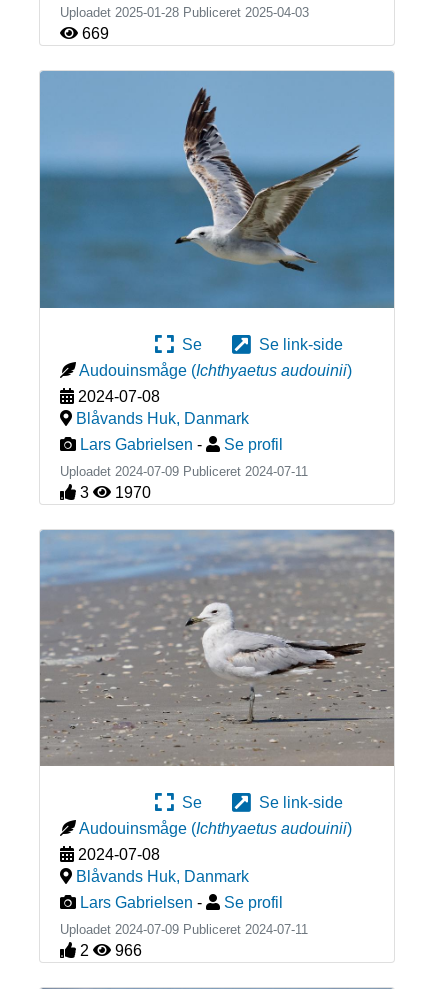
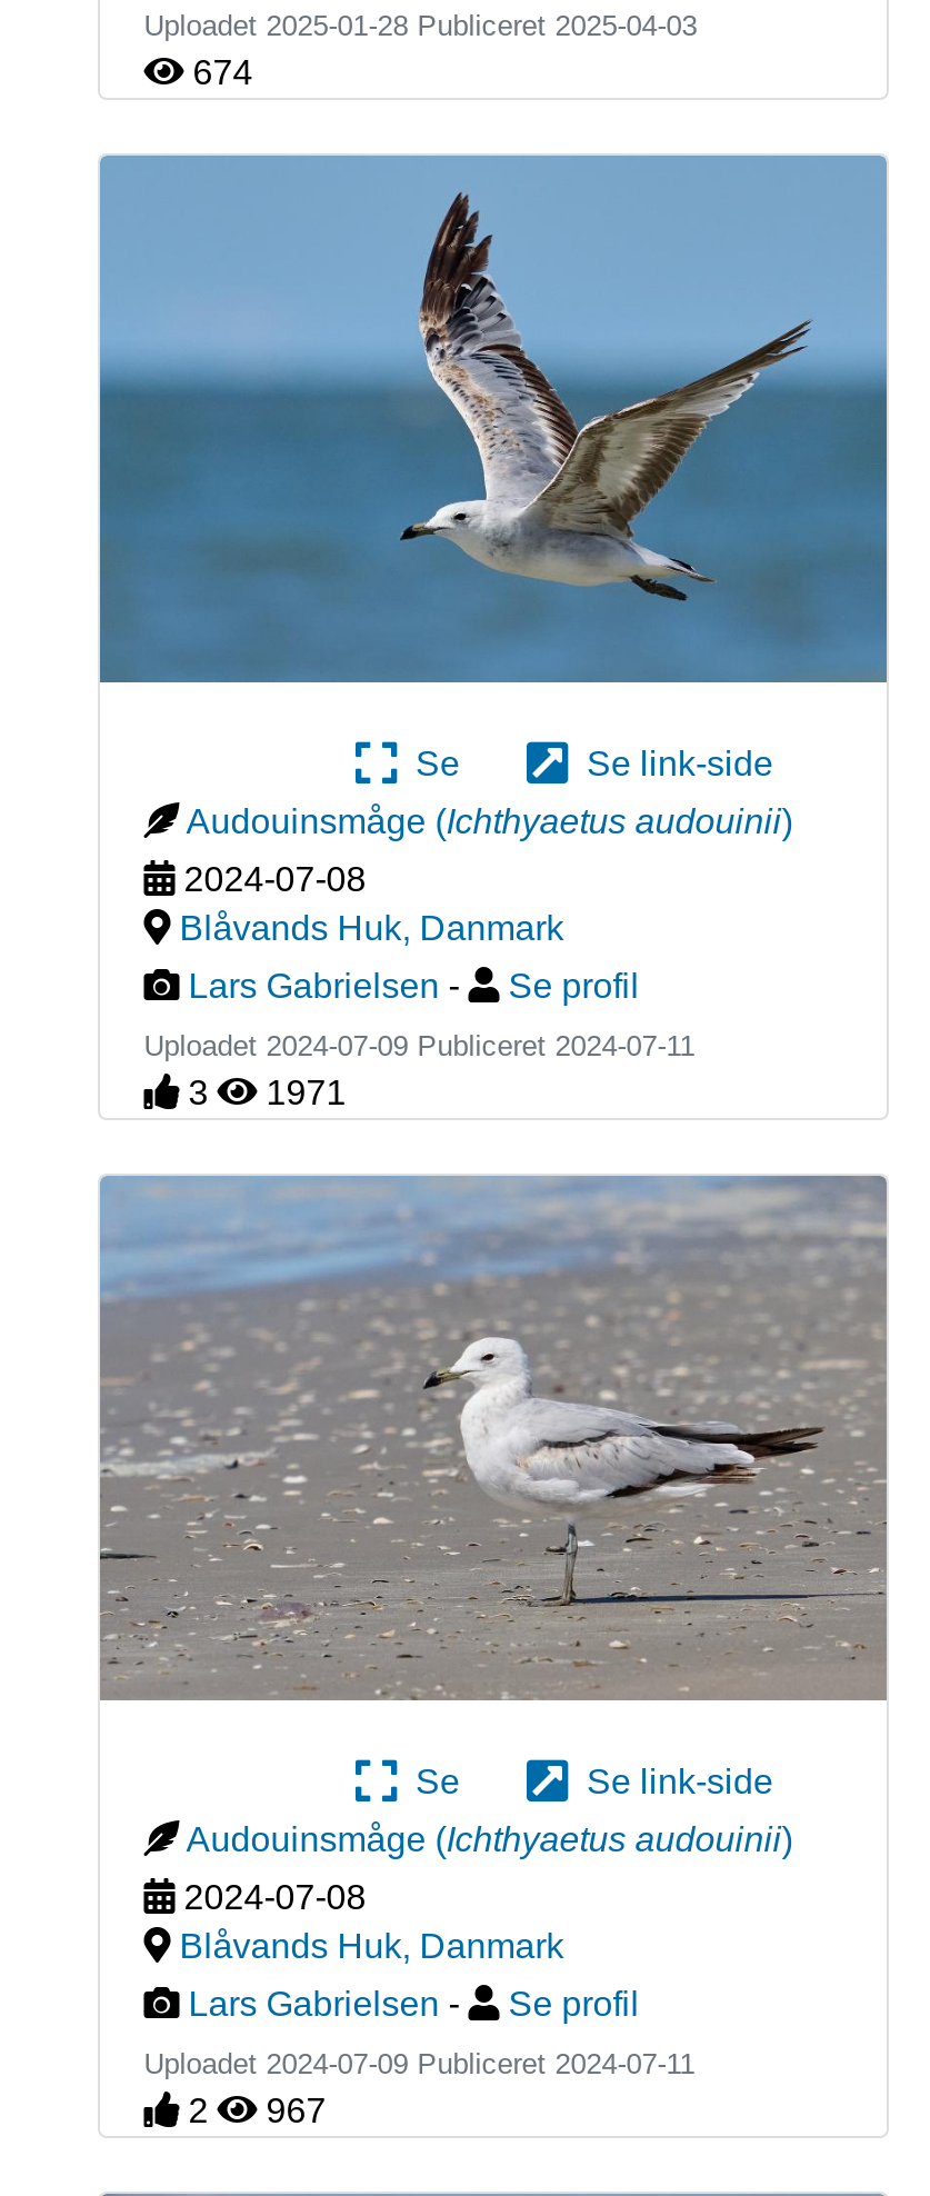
[78,25,109,42] 669 -> [184,54,253,92] 674
[76,484,151,501] 3 1970 -> [179,1074,346,1112] 3 1971
[76,942,142,959] 2 966 -> [179,2092,326,2130] 2 967

